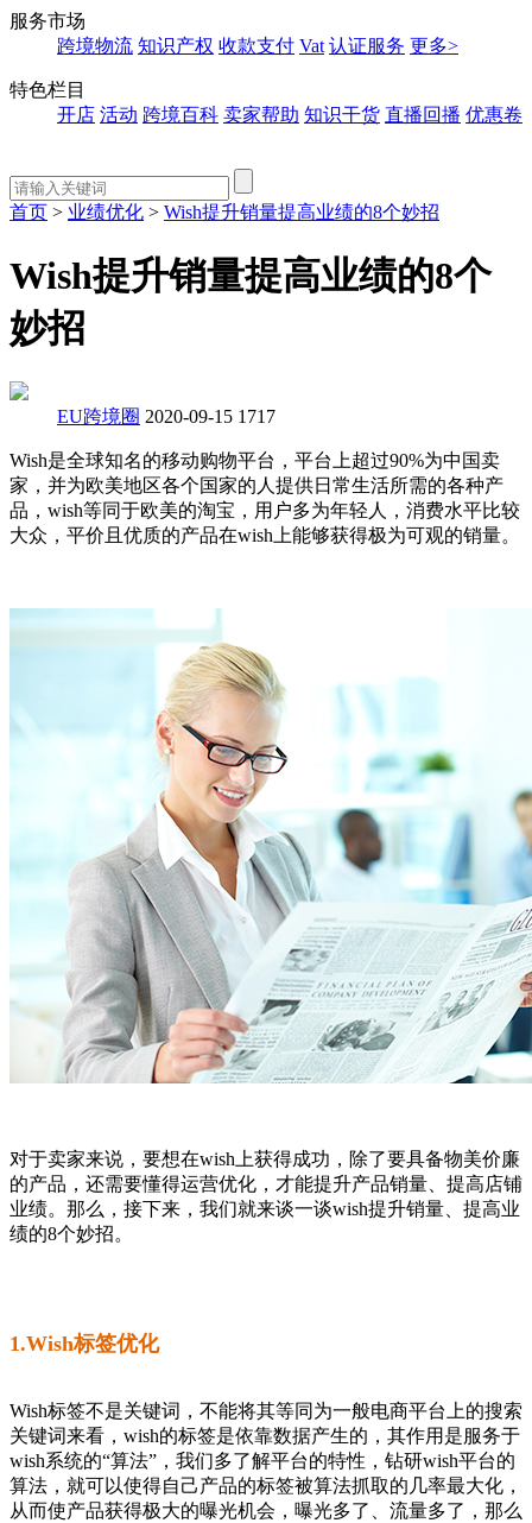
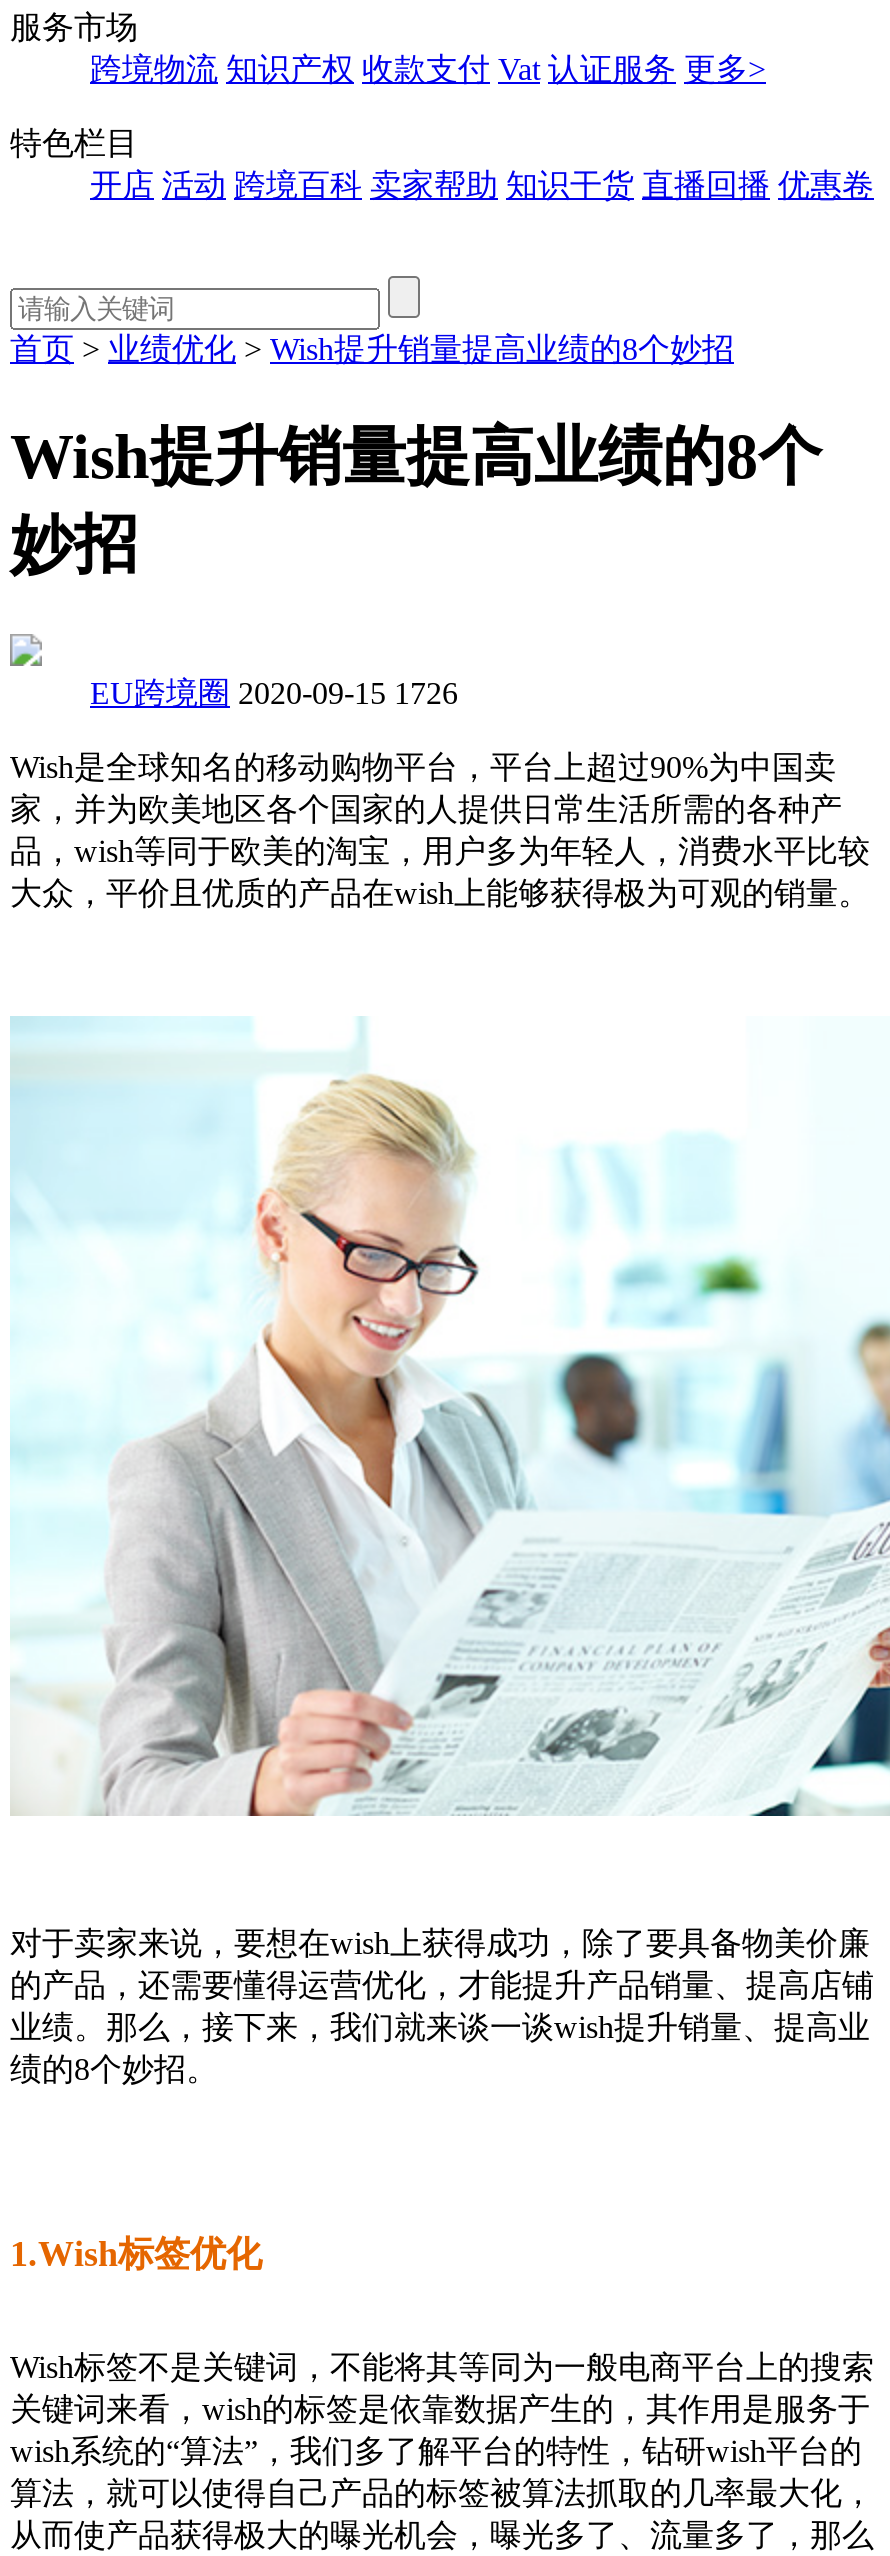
[57,406,275,426] EU跨境圈 2020-09-15 1717 -> [90,676,458,710] EU跨境圈 2020-09-15 1726

